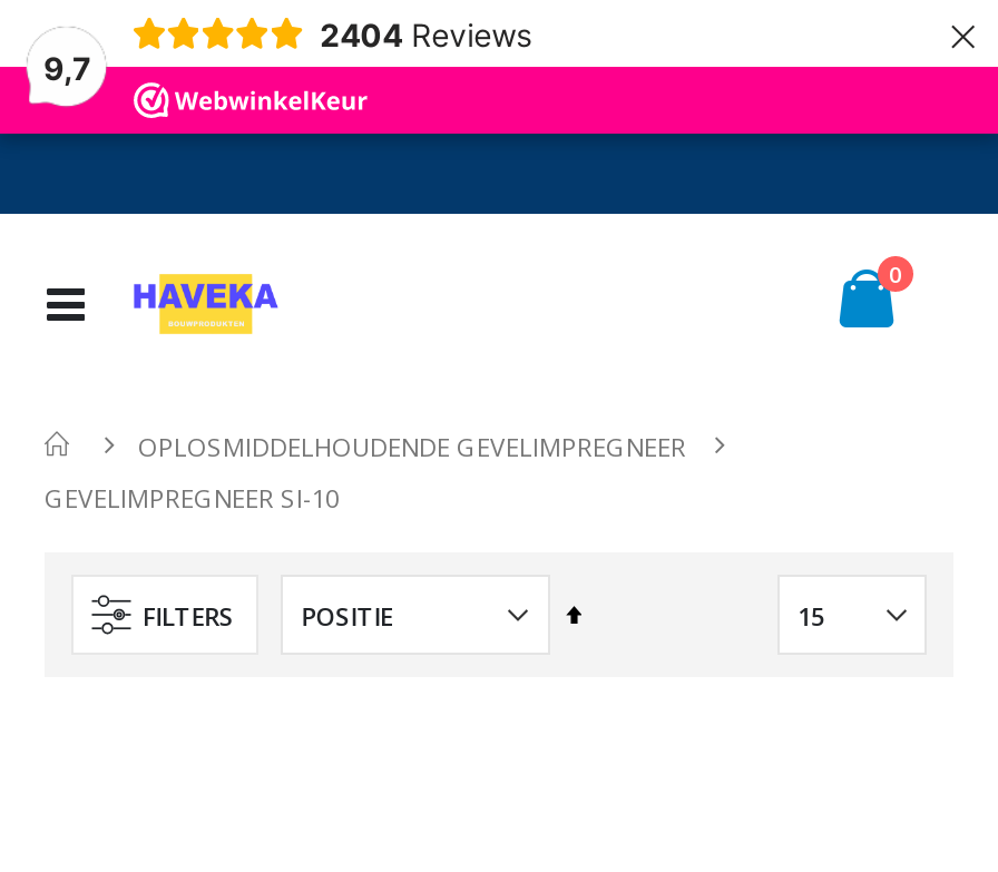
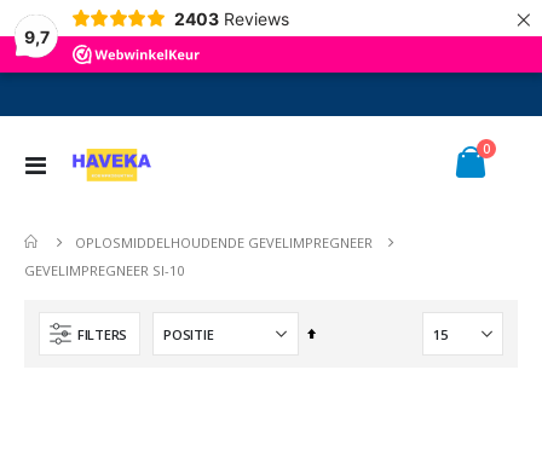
[320,14,532,52] 2404 Reviews -> [174,8,289,28] 2403 Reviews

